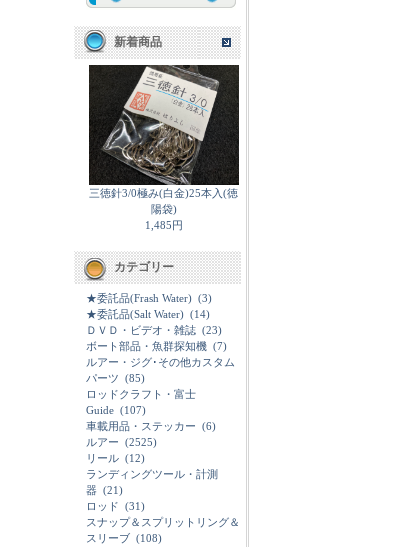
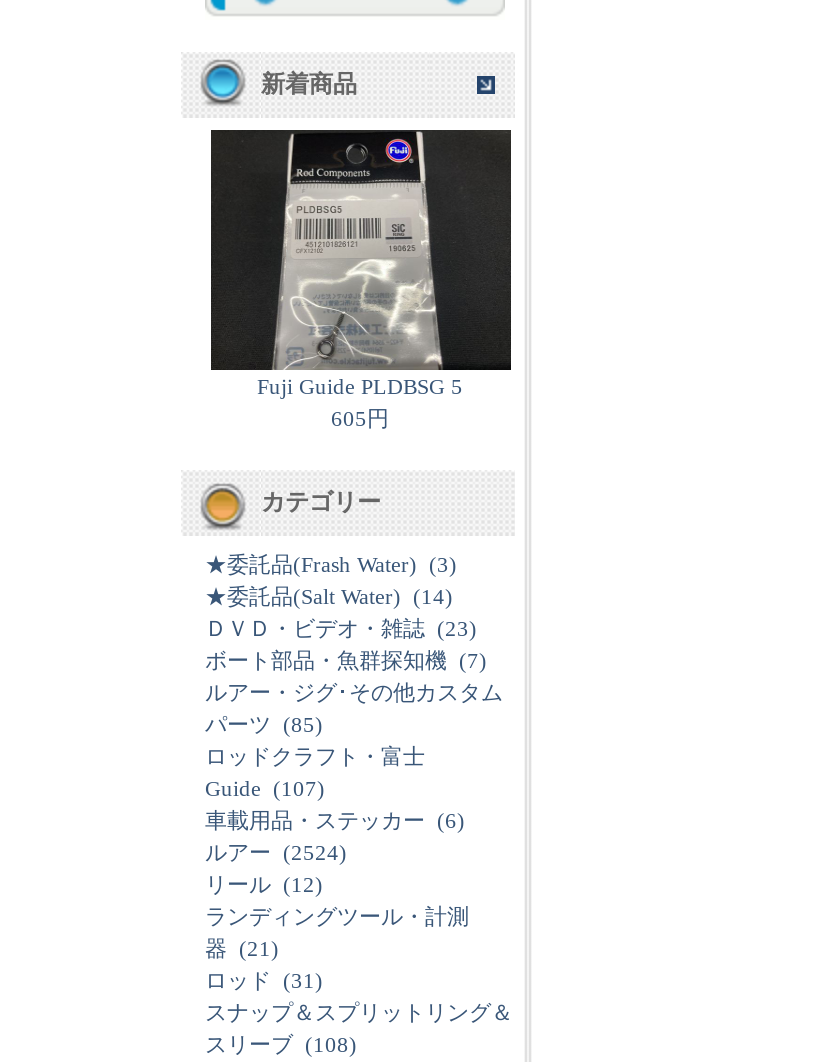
[89,65,238,231] [image] | 三徳針3/0極み(白金)25本入(徳 | 陽袋) | 1,485円 -> [257,132,465,430] [image] | Fuji Guide PLDBSG 5 | 605円
[86,436,157,448] ルアー(2525) -> [205,840,347,864] ルアー(2524)

